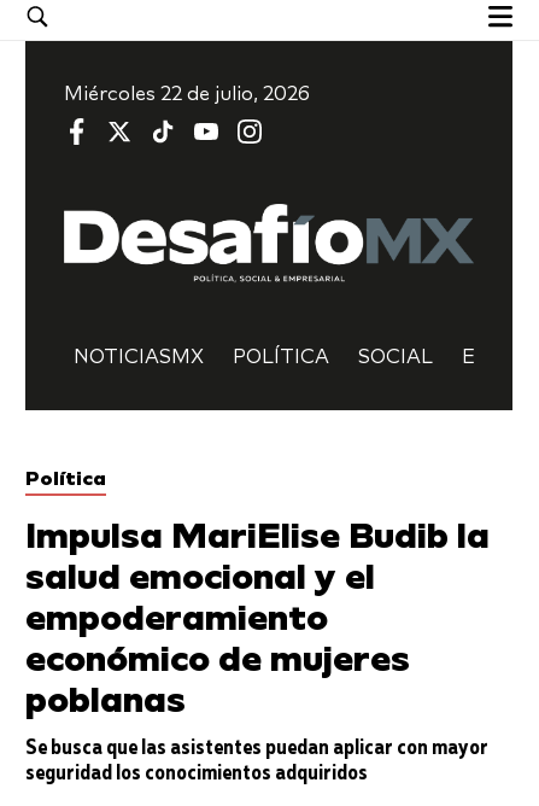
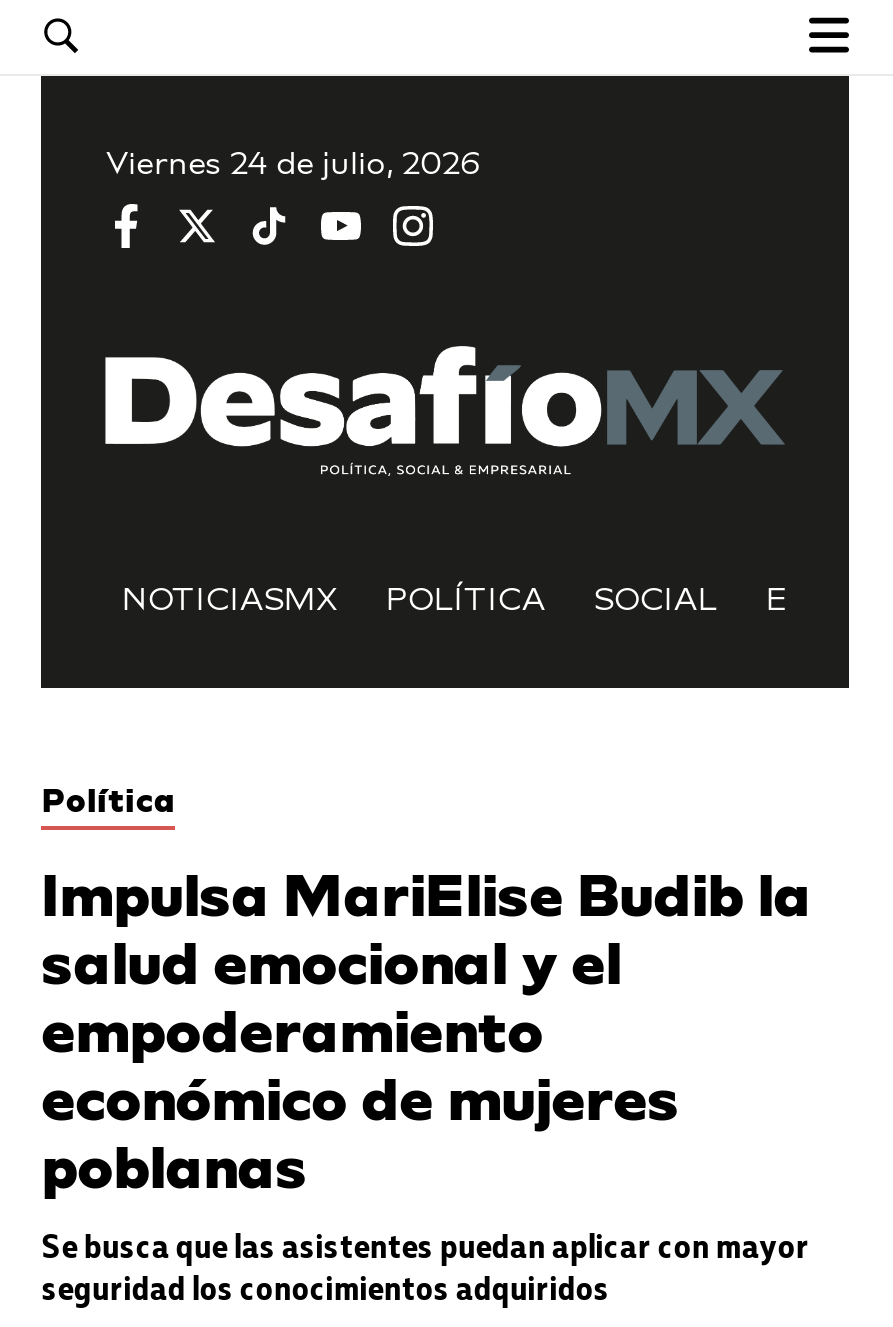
[64,82,310,105] Miércoles 22 de julio, 2026 -> [106,144,480,182] Viernes 24 de julio, 2026

